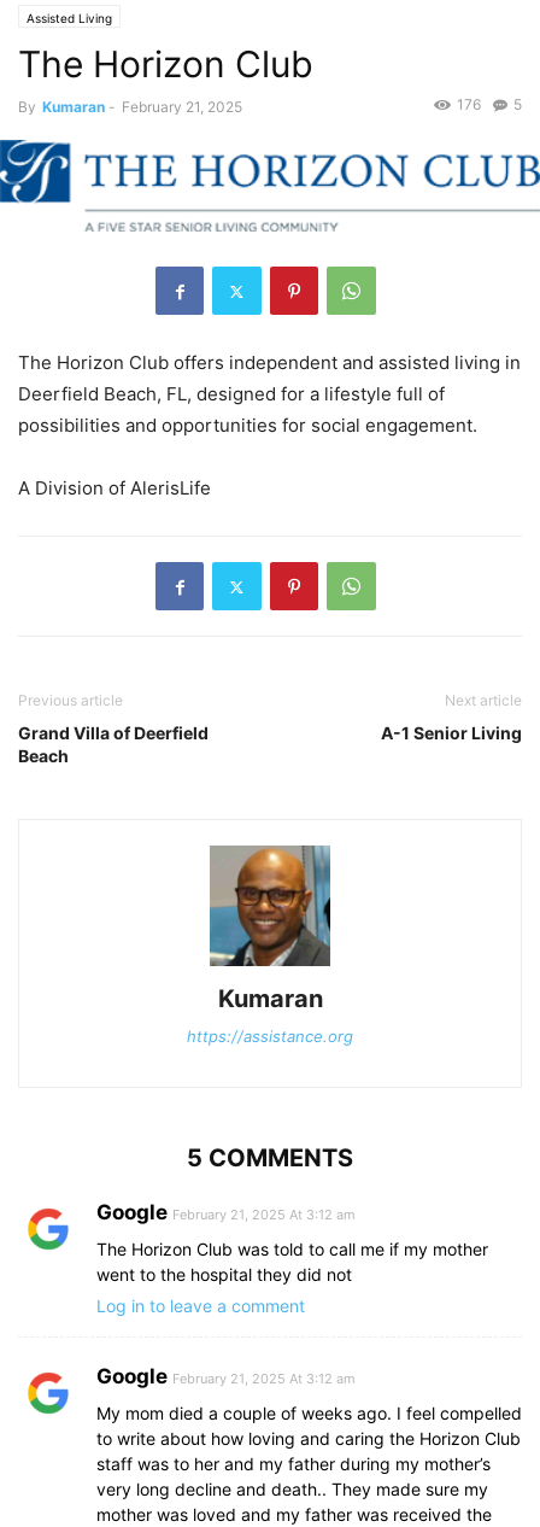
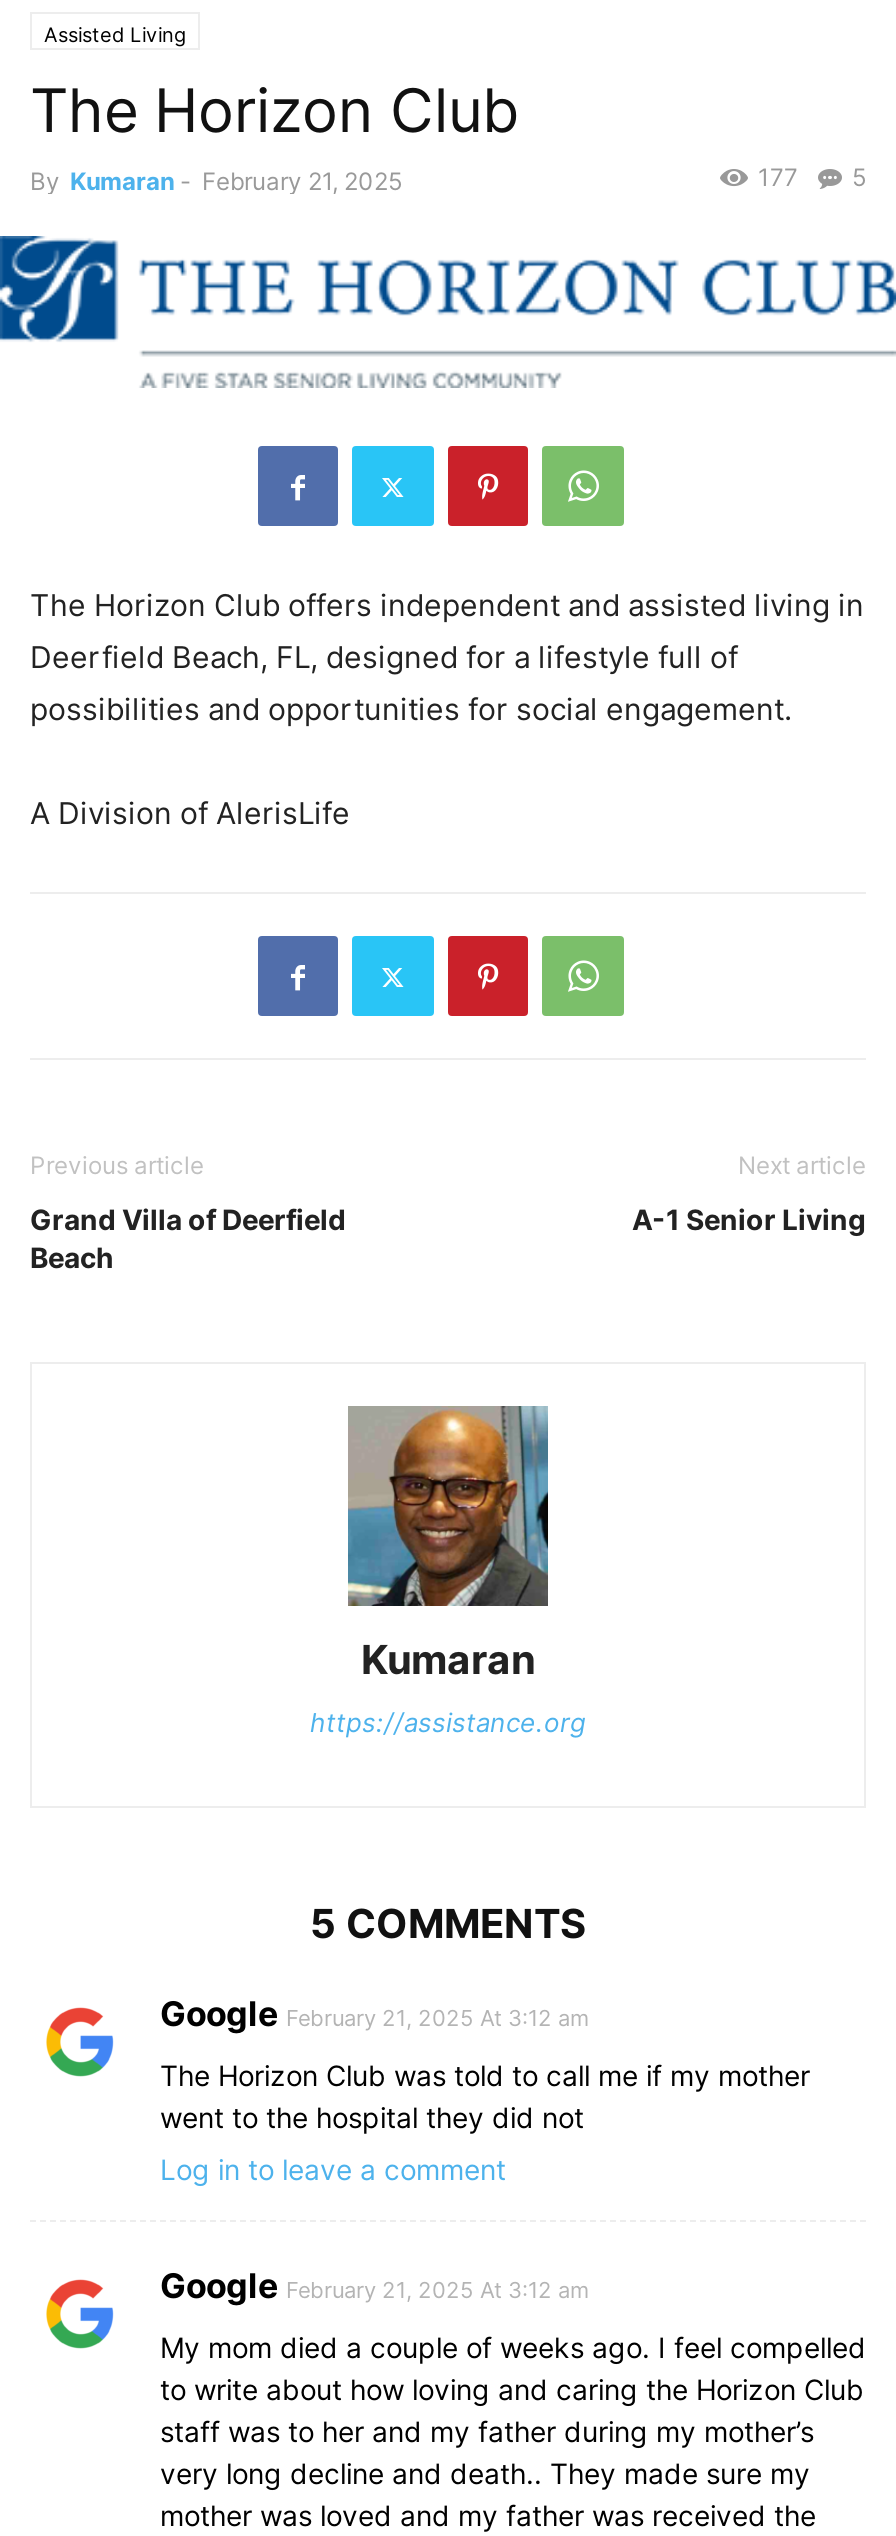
[457,95,522,113] 176 5 -> [758,162,866,192] 177 5

